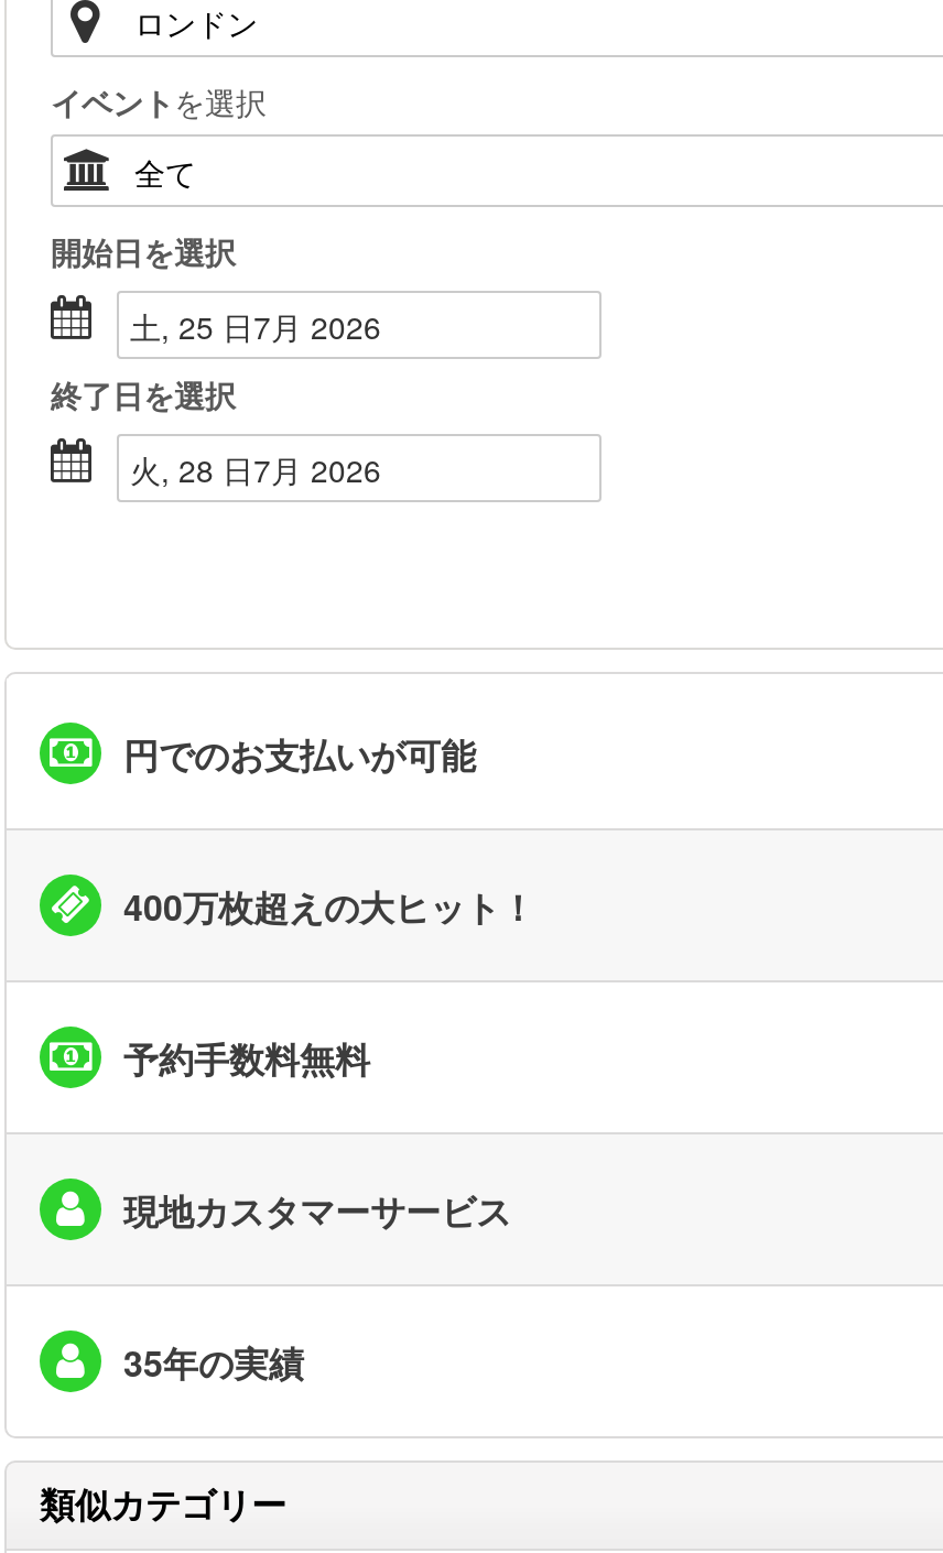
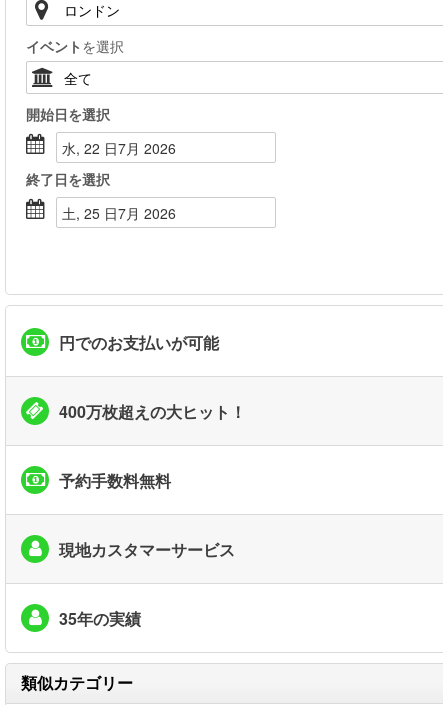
[170,304,381,348] 土, 25 日7月 2026 -> [80,138,176,158] 水, 22 日7月 2026
[170,447,381,491] 火, 28 日7月 2026 -> [80,203,176,223] 土, 25 日7月 2026

